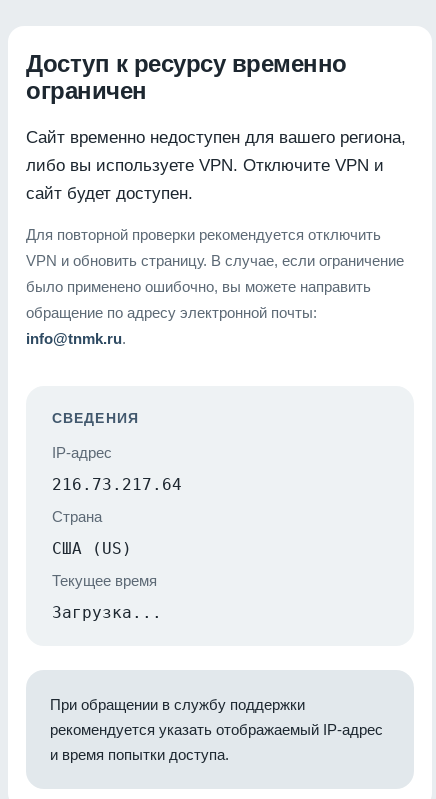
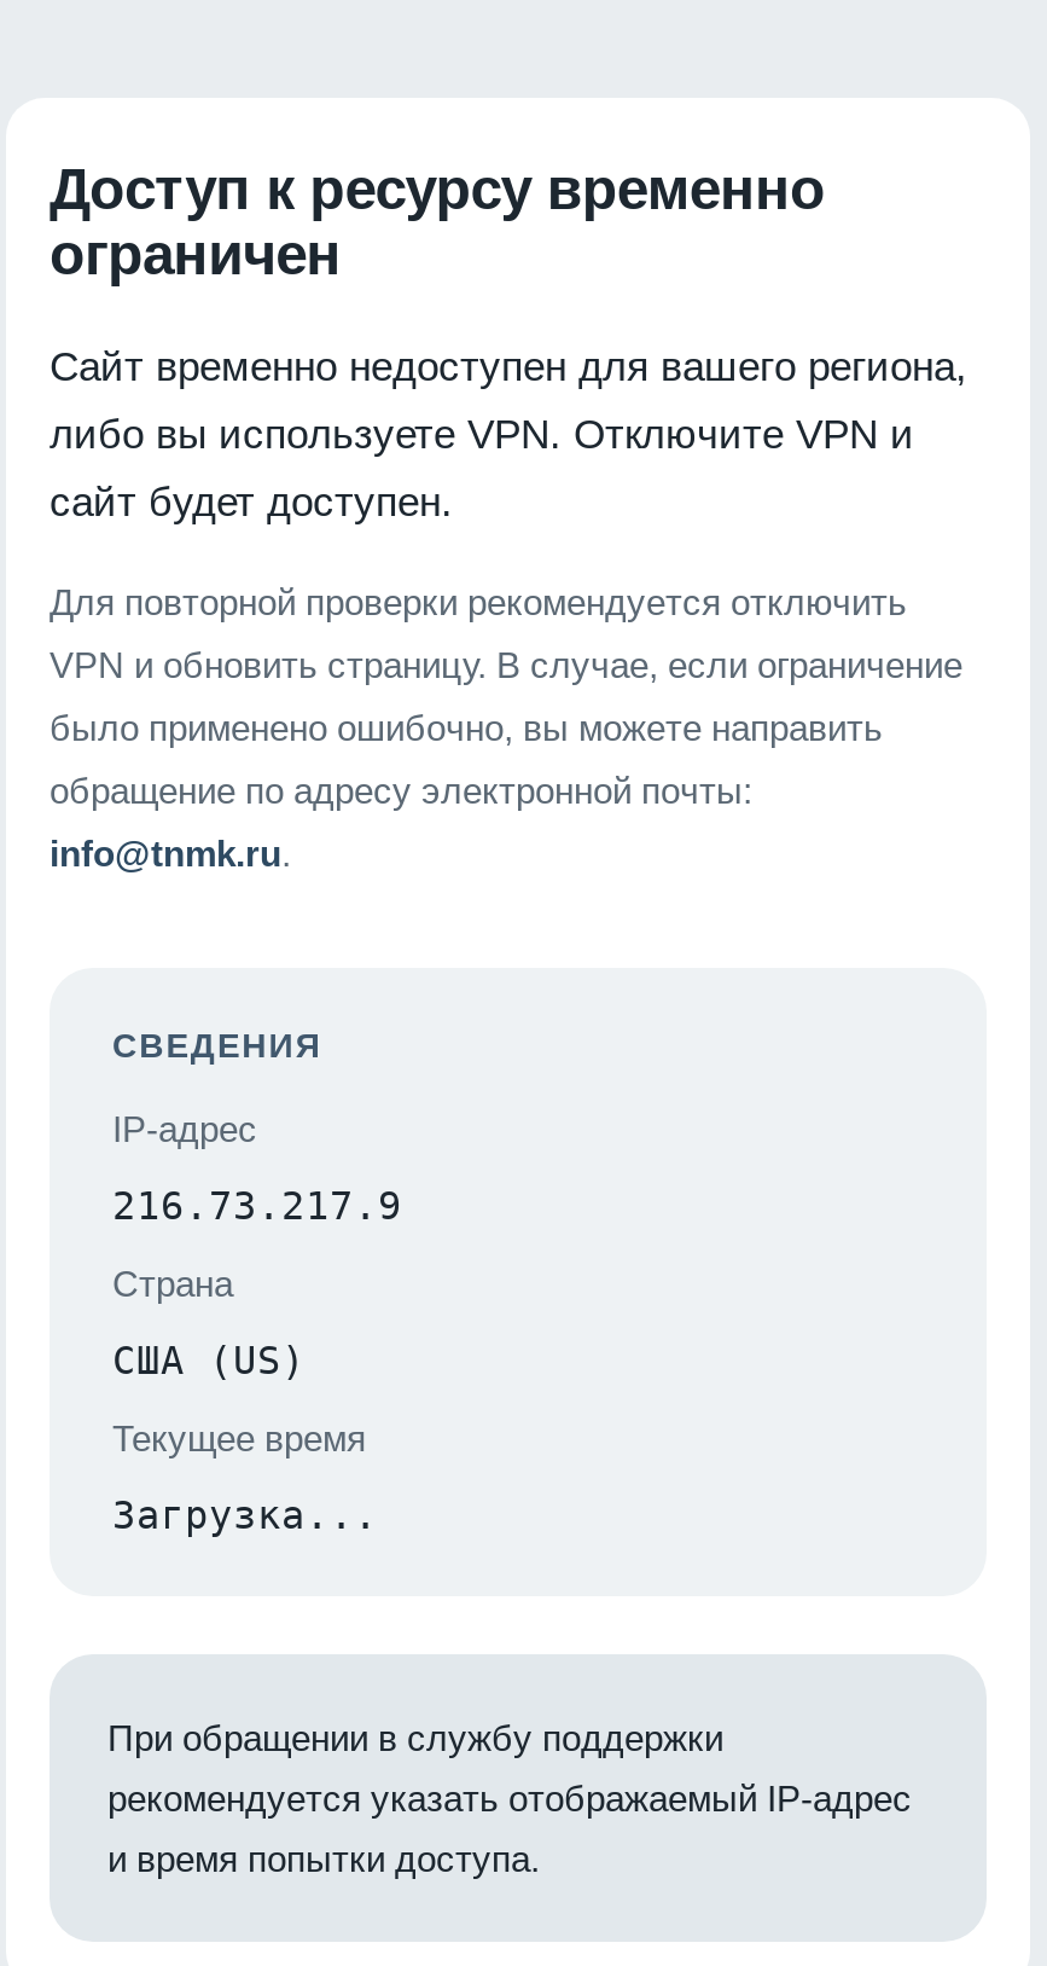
[52,474,182,493] 216.73.217.64 -> [112,1182,402,1228] 216.73.217.9

